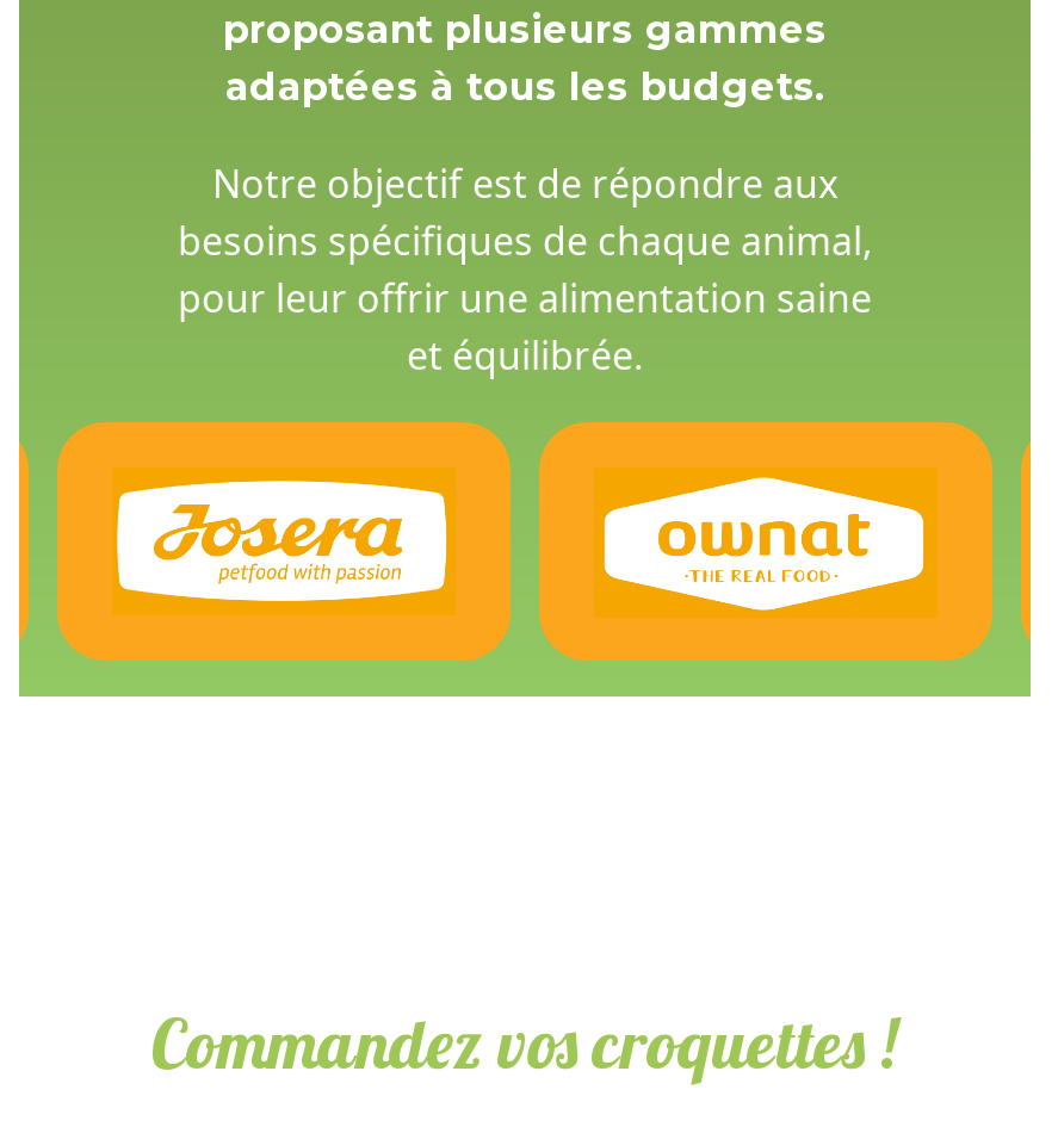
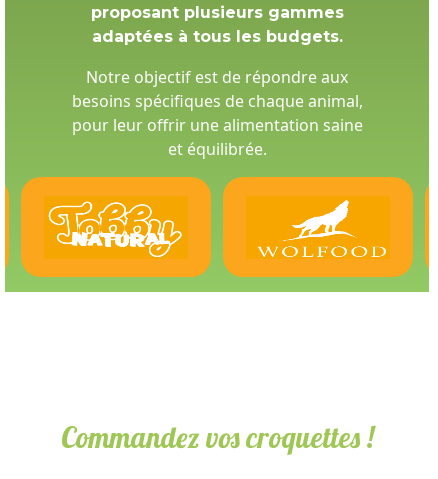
[115,479,448,613] [image] -> [46,201,184,258] [image]
[601,475,928,613] [image] -> [250,199,387,258] [image]

